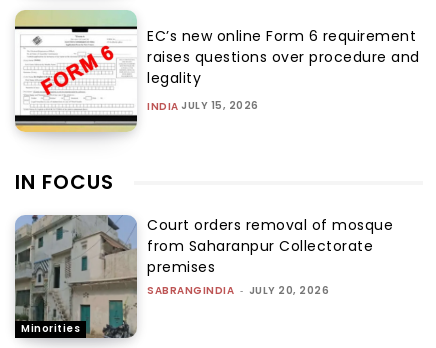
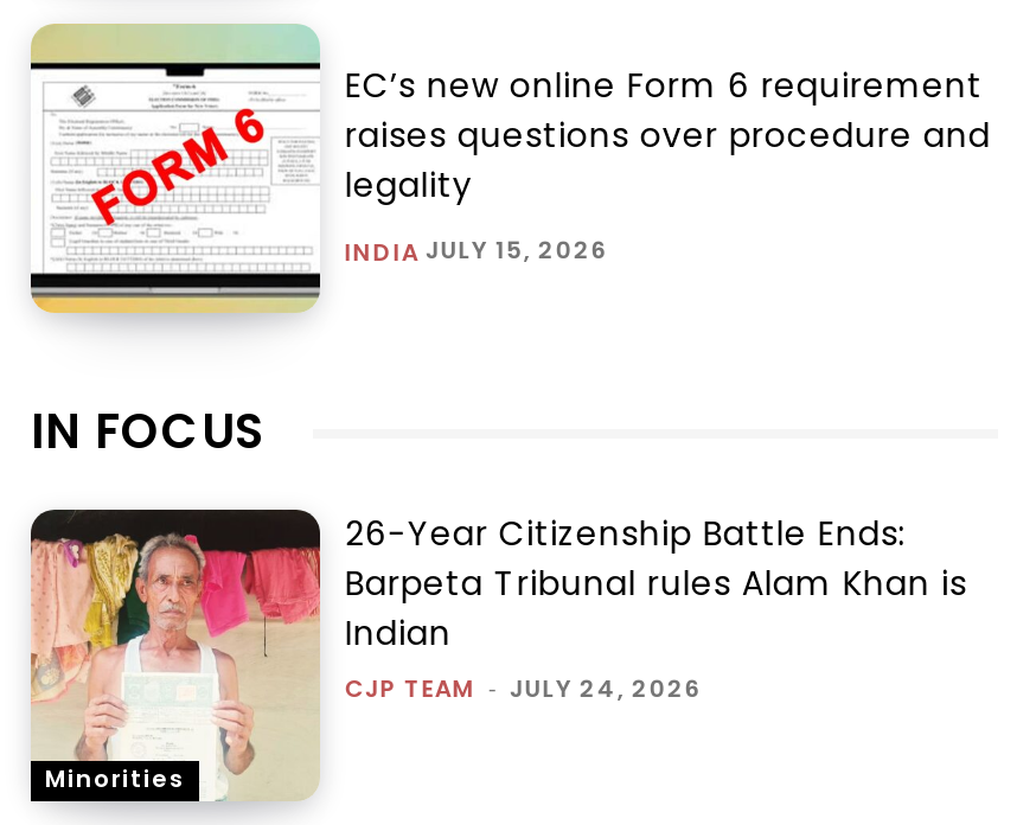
[14,215,393,339] [image] | Court orders removal of mosque | from Saharanpur Collectorate | premises | SABRANGINDIA - JULY 20, 2026 -> [28,507,967,801] [image] | 26-Year Citizenship Battle Ends: | Barpeta Tribunal rules Alam Khan is | Indian | CJP TEAM - JULY 24, 2026

